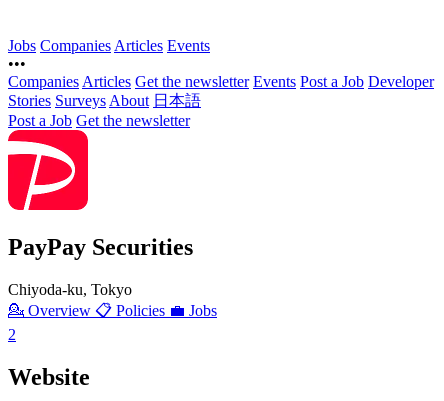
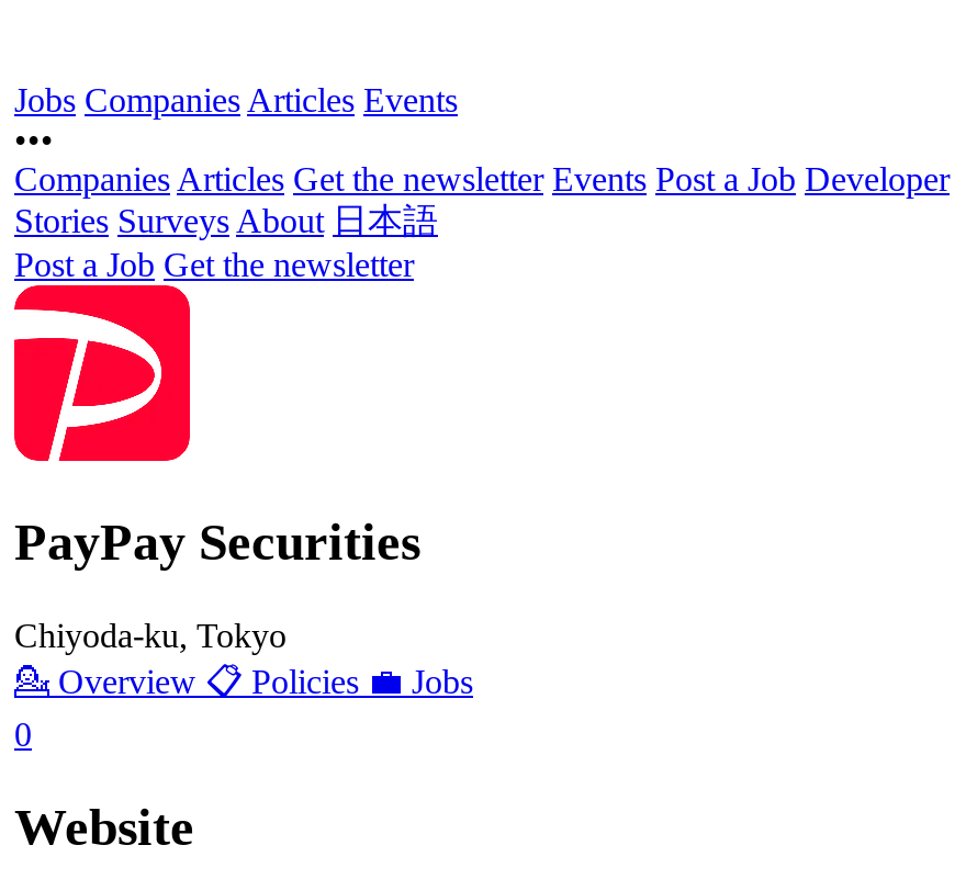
[8,326,16,343] 2 -> [14,715,32,752] 0

